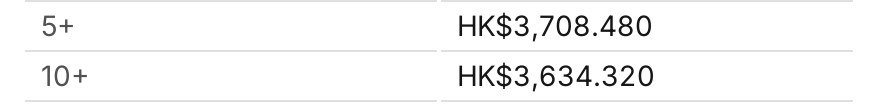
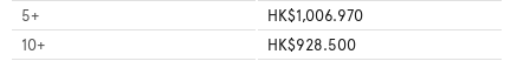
[457,8,653,42] HK$3,708.480 -> [267,5,363,25] HK$1,006.970
[457,58,655,92] HK$3,634.320 -> [267,34,356,54] HK$928.500

